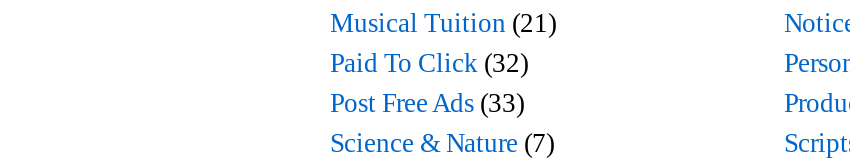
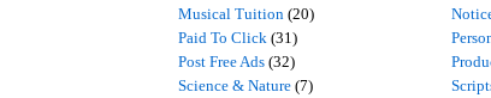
[330,7,556,37] Musical Tuition (21) -> [178,4,314,22] Musical Tuition (20)
[330,47,528,77] Paid To Click (32) -> [178,28,297,46] Paid To Click (31)
[330,87,524,117] Post Free Ads (33) -> [178,52,295,70] Post Free Ads (32)

